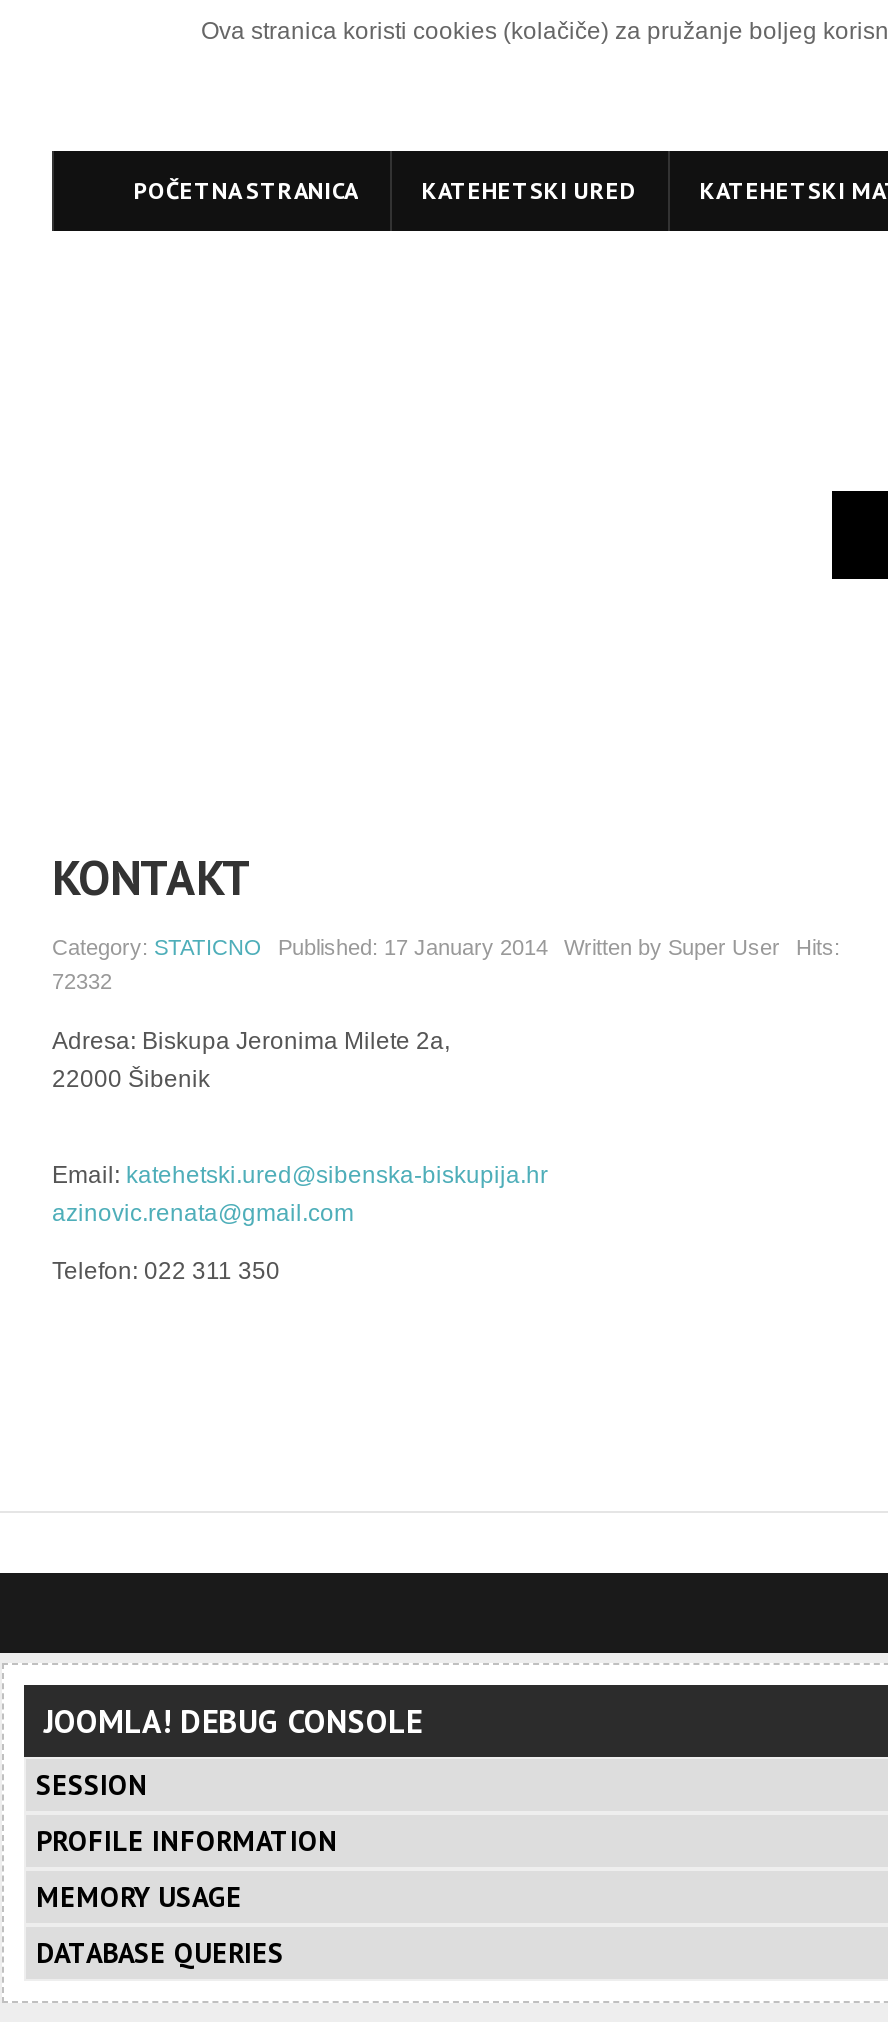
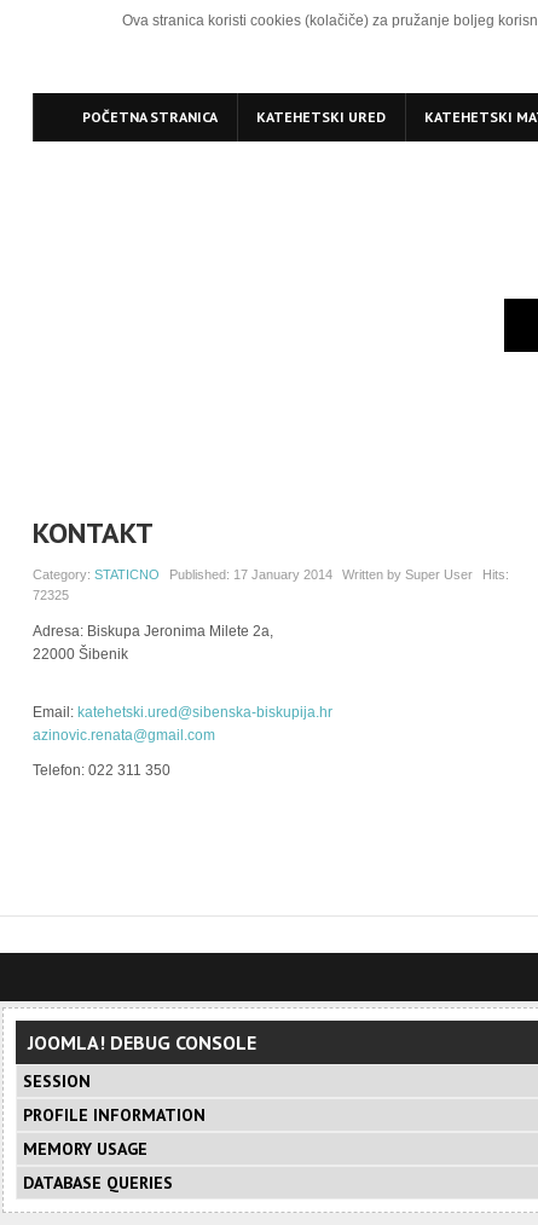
[52,969,112,993] 72332 -> [33,588,69,602] 72325

